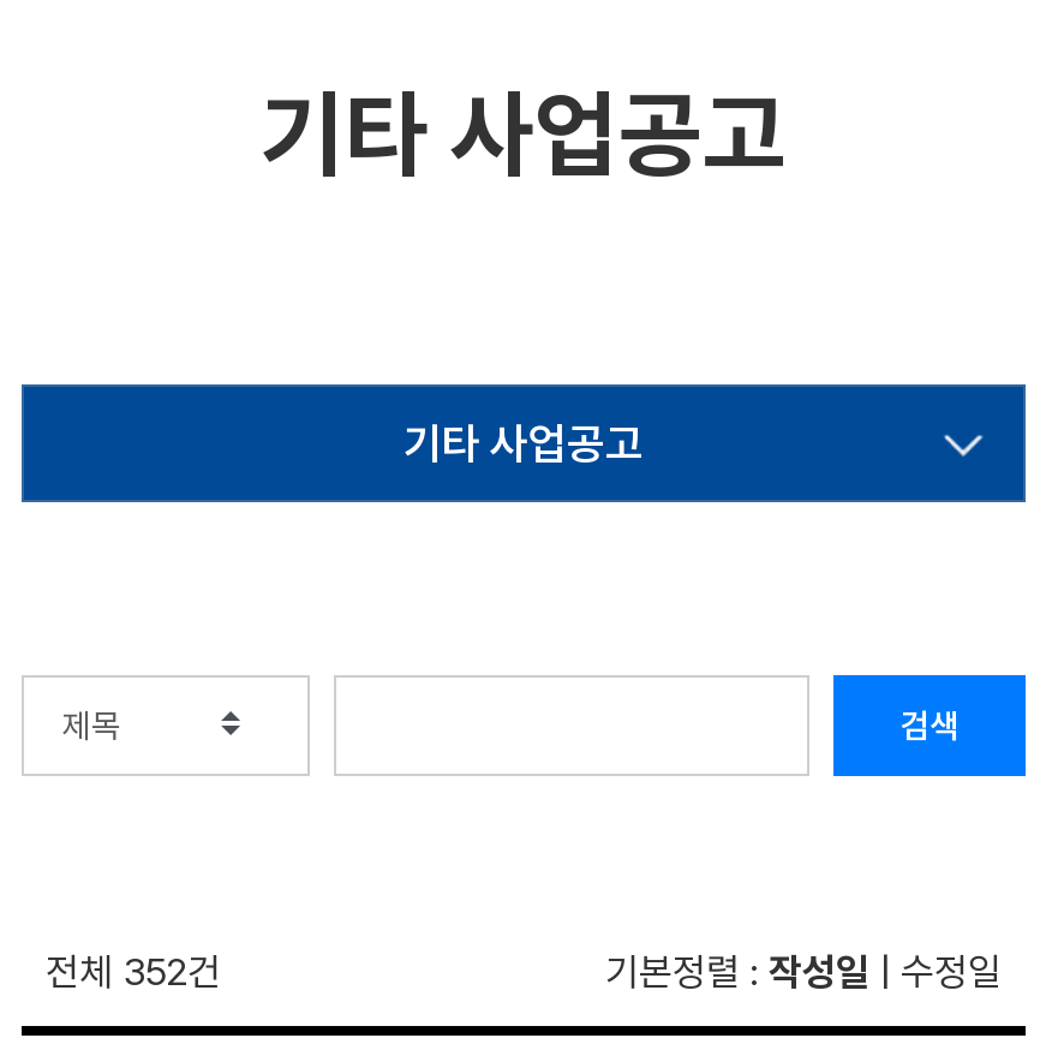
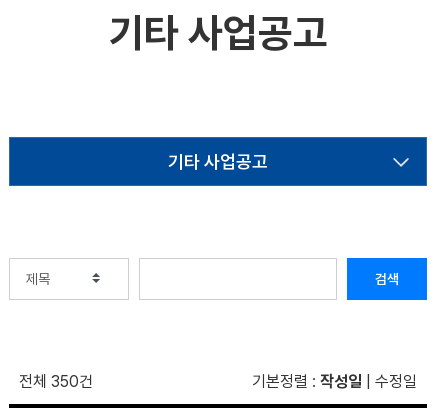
[46,949,221,995] 전체 352건 -> [19,372,93,391] 전체 350건

